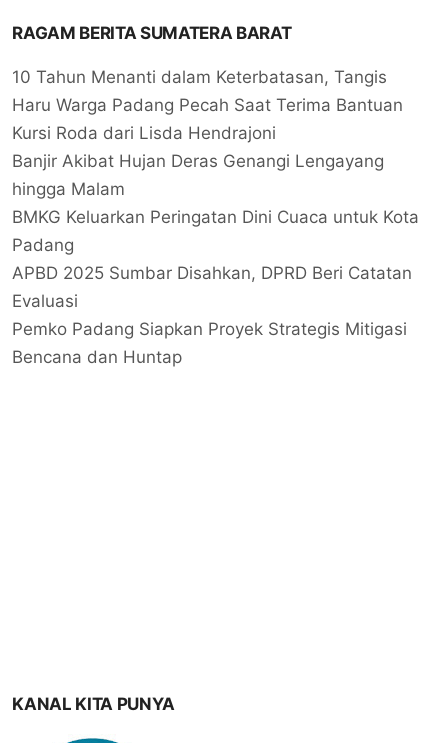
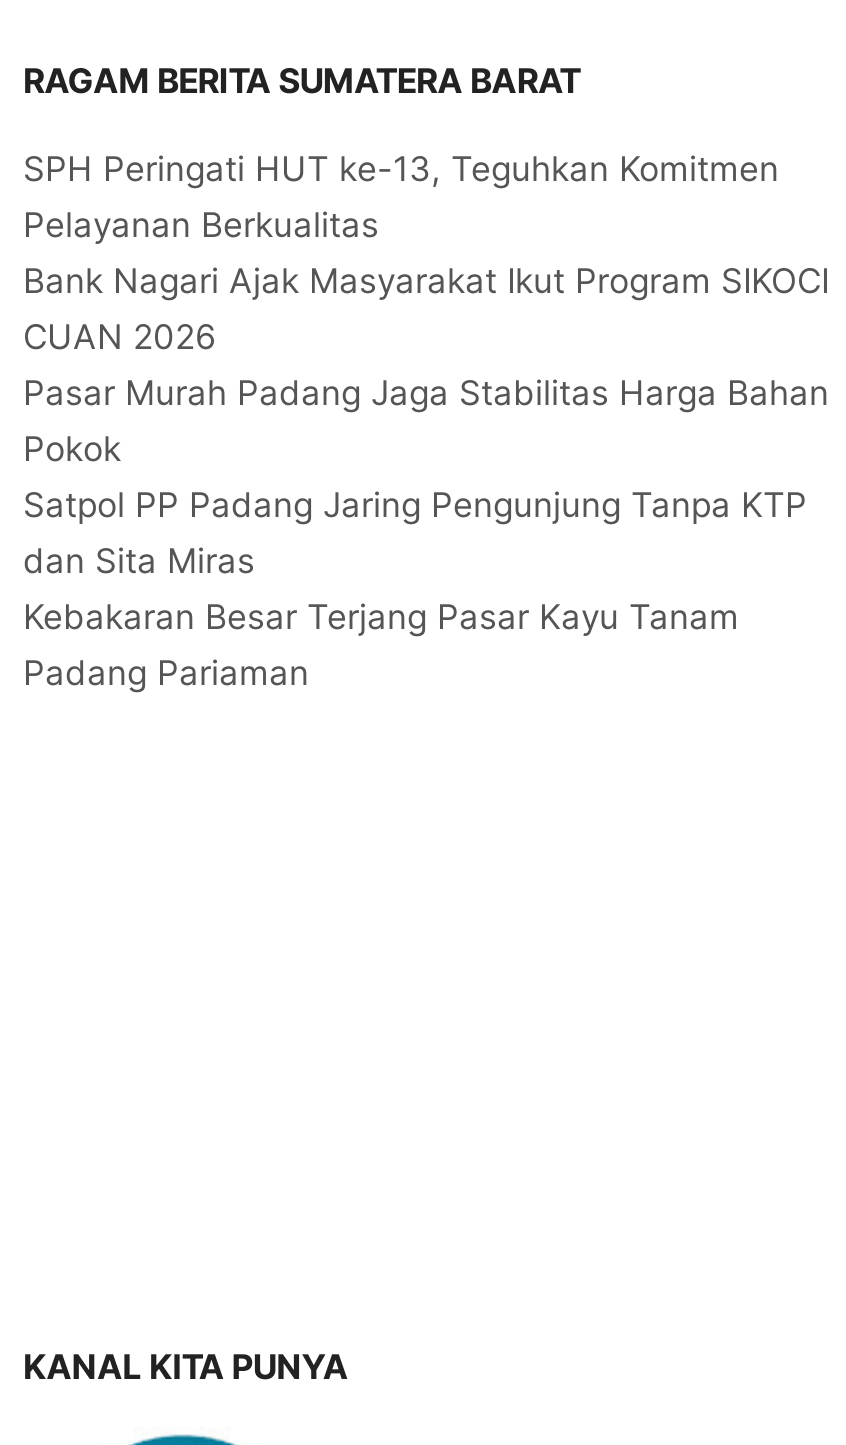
[12,67,419,367] 10 Tahun Menanti dalam Keterbatasan, Tangis | Haru Warga Padang Pecah Saat Terima Bantuan | Kursi Roda dari Lisda Hendrajoni | Banjir Akibat Hujan Deras Genangi Lengayang | hingga Malam | BMKG Keluarkan Peringatan Dini Cuaca untuk Kota | Padang | APBD 2025 Sumbar Disahkan, DPRD Beri Catatan | Evaluasi | Pemko Padang Siapkan Proyek Strategis Mitigasi | Bencana dan Huntap -> [23,149,829,693] SPH Peringati HUT ke-13, Teguhkan Komitmen | Pelayanan Berkualitas | Bank Nagari Ajak Masyarakat Ikut Program SIKOCI | CUAN 2026 | Pasar Murah Padang Jaga Stabilitas Harga Bahan | Pokok | Satpol PP Padang Jaring Pengunjung Tanpa KTP | dan Sita Miras | Kebakaran Besar Terjang Pasar Kayu Tanam | Padang Pariaman

